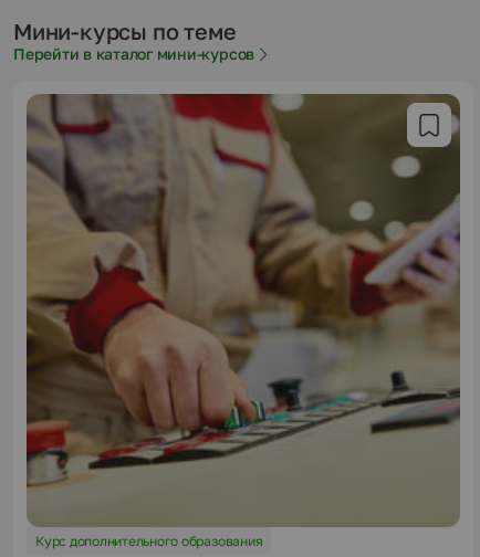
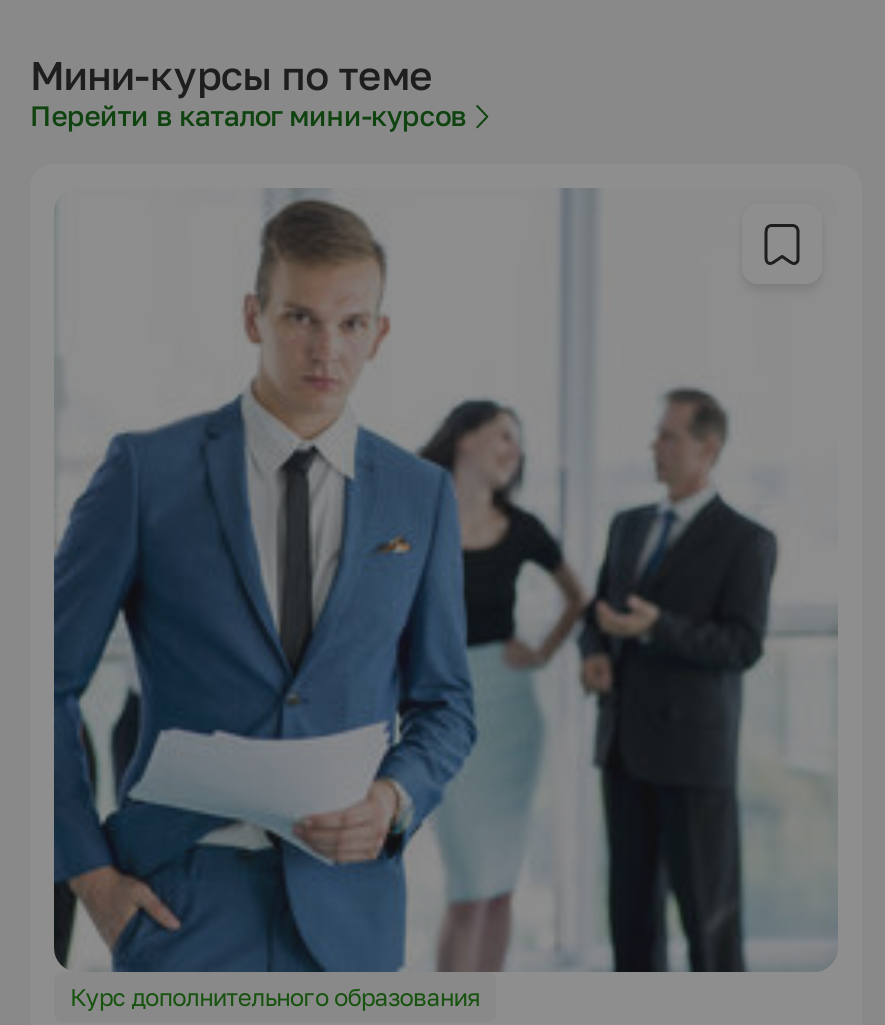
[25,93,461,527] [image] -> [52,188,838,974] [image]

